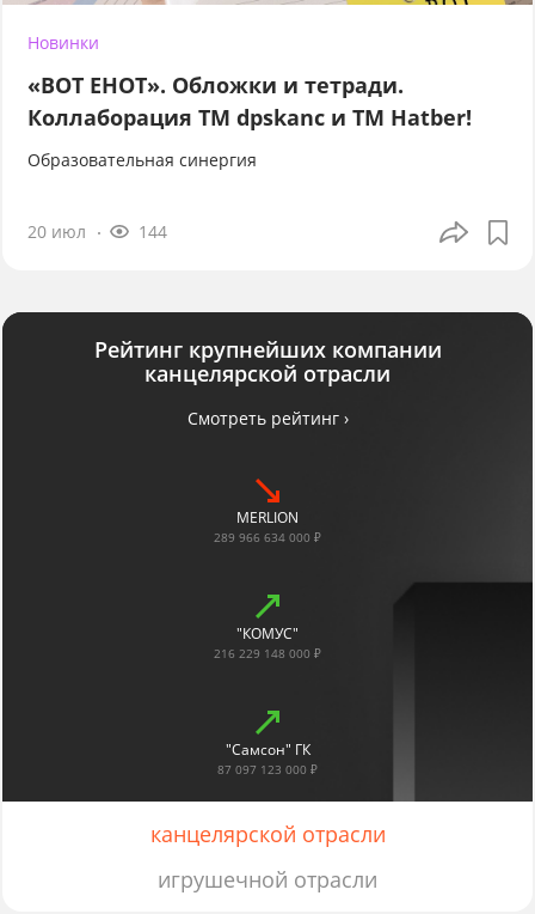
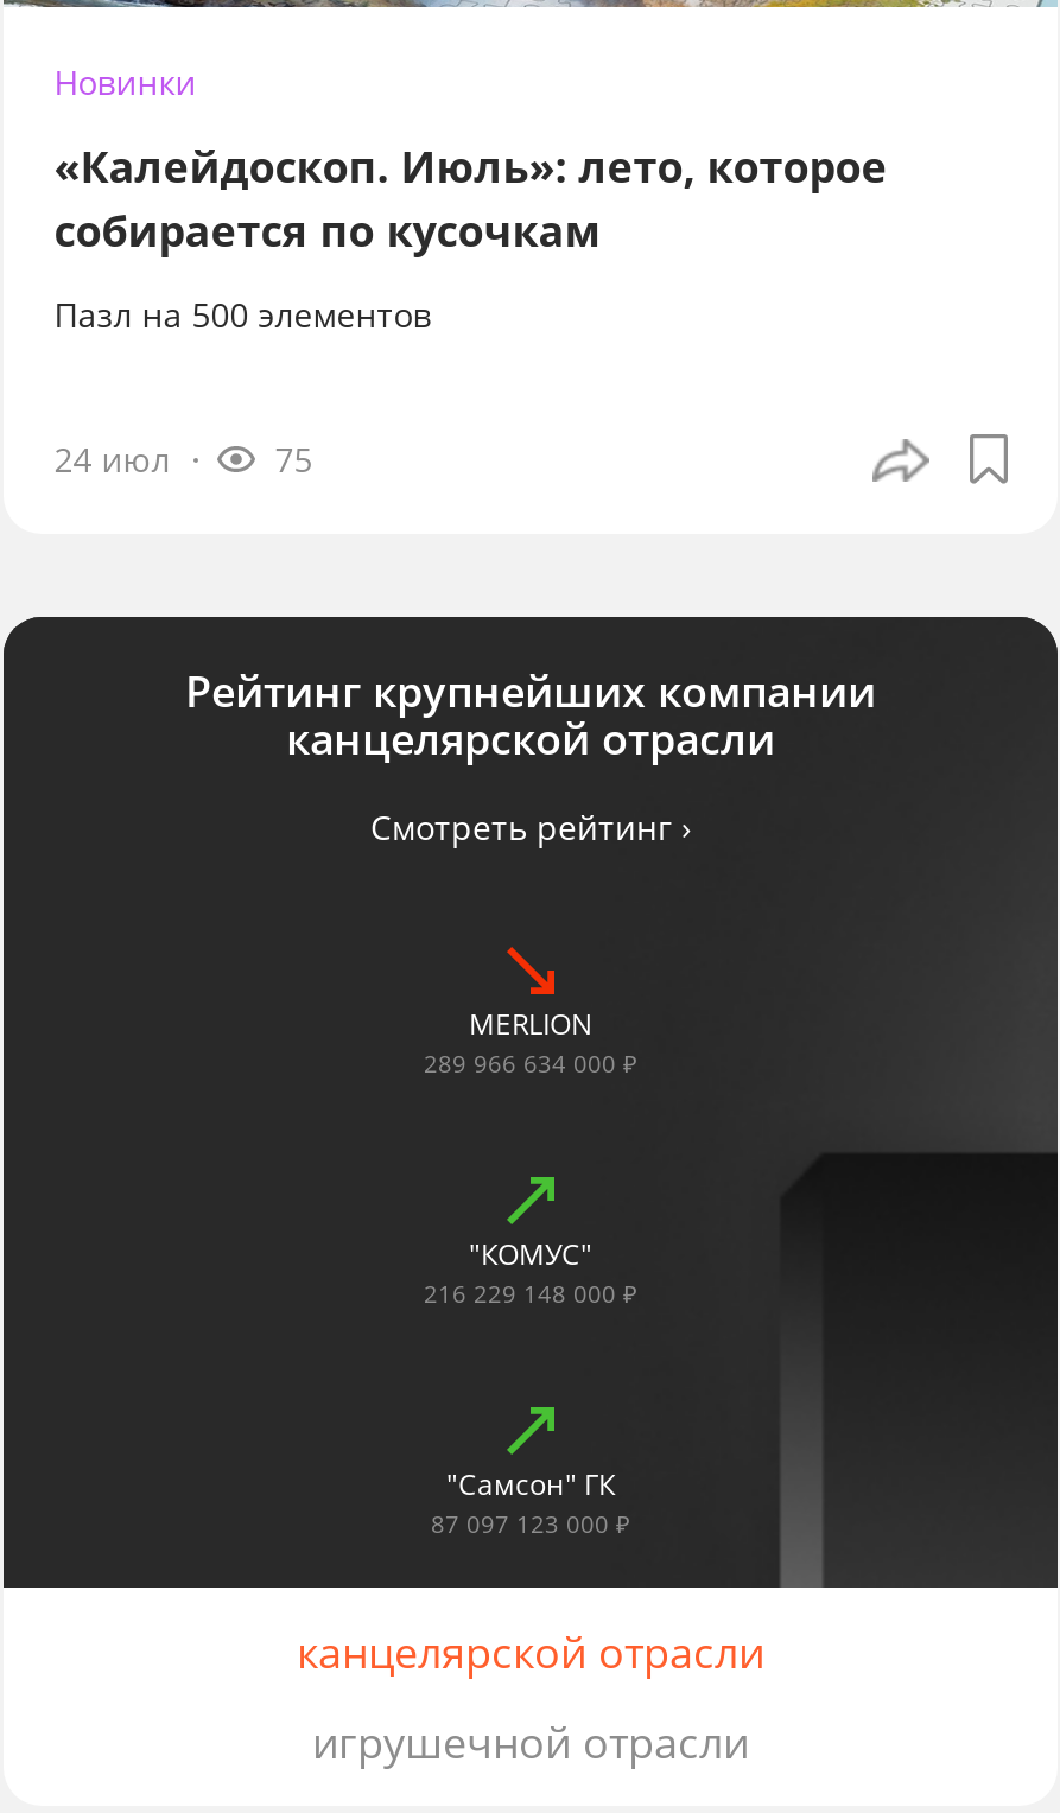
[28,70,472,131] «ВОТ ЕНОТ». Обложки и тетради. | Коллаборация TM dpskanc и ТМ Hatber! -> [54,139,887,260] «Калейдоскоп. Июль»: лето, которое | собирается по кусочкам
[28,148,257,170] Образовательная синергия -> [54,293,432,338] Пазл на 500 элементов
[28,220,168,243] 20 июл | 144 -> [54,437,313,482] 24 июл | 75

